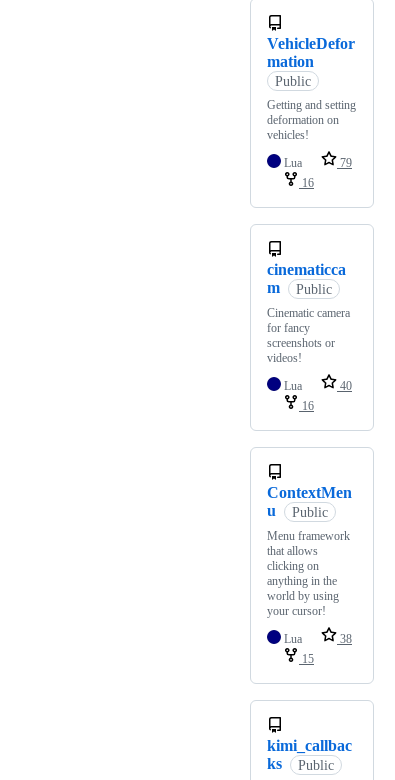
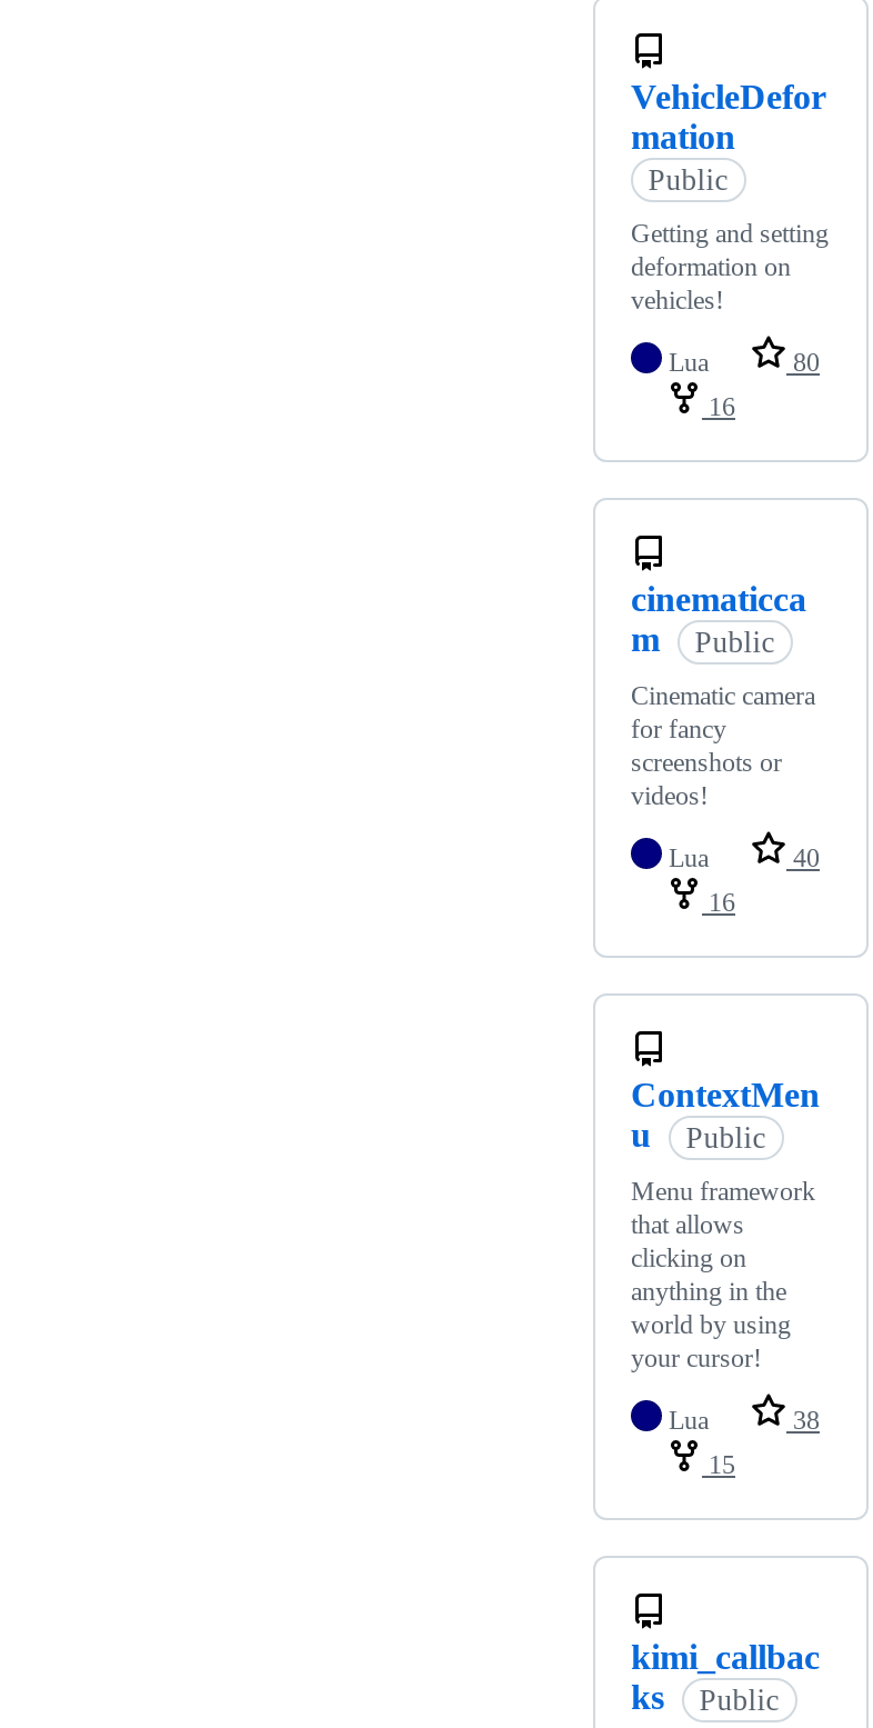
[337,156,352,170] 79 -> [786,347,820,378] 80

